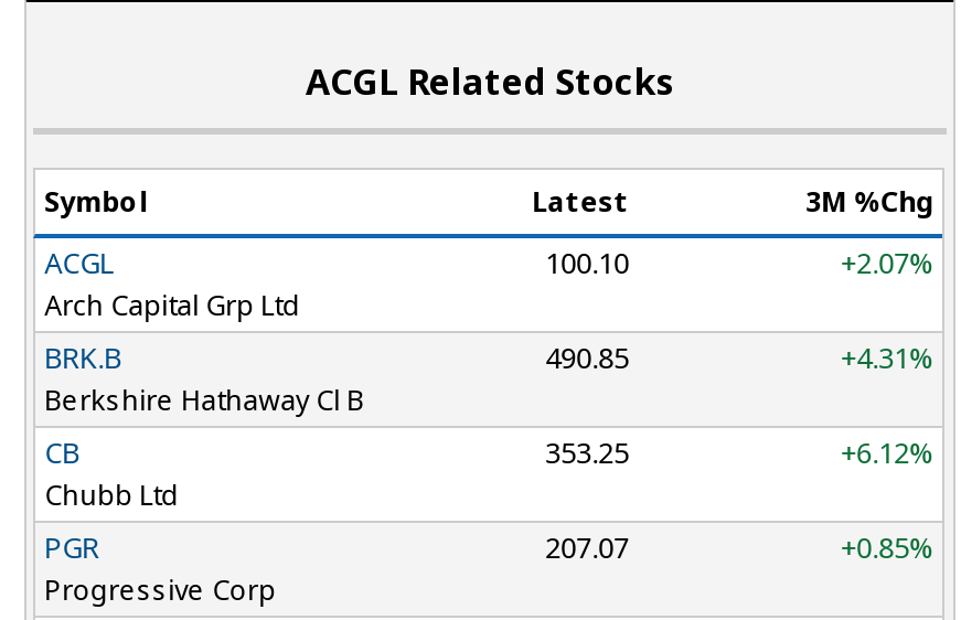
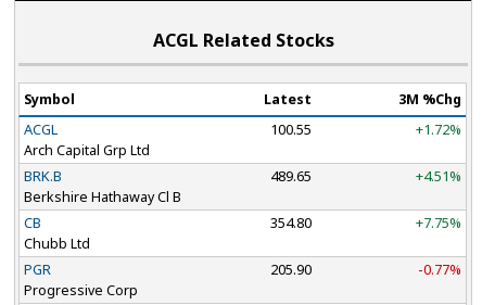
[545,244,629,284] 100.10 -> [270,120,312,139] 100.55
[841,244,934,284] +2.07% -> [416,120,461,139] +1.72%
[545,339,629,378] 490.85 -> [270,167,312,186] 489.65
[841,339,934,378] +4.31% -> [416,167,461,186] +4.51%
[545,434,629,473] 353.25 -> [270,213,312,233] 354.80
[841,434,934,473] +6.12% -> [416,213,461,233] +7.75%
[545,528,629,568] 207.07 -> [270,260,312,279] 205.90
[841,528,934,568] +0.85% -> [418,260,461,279] -0.77%

